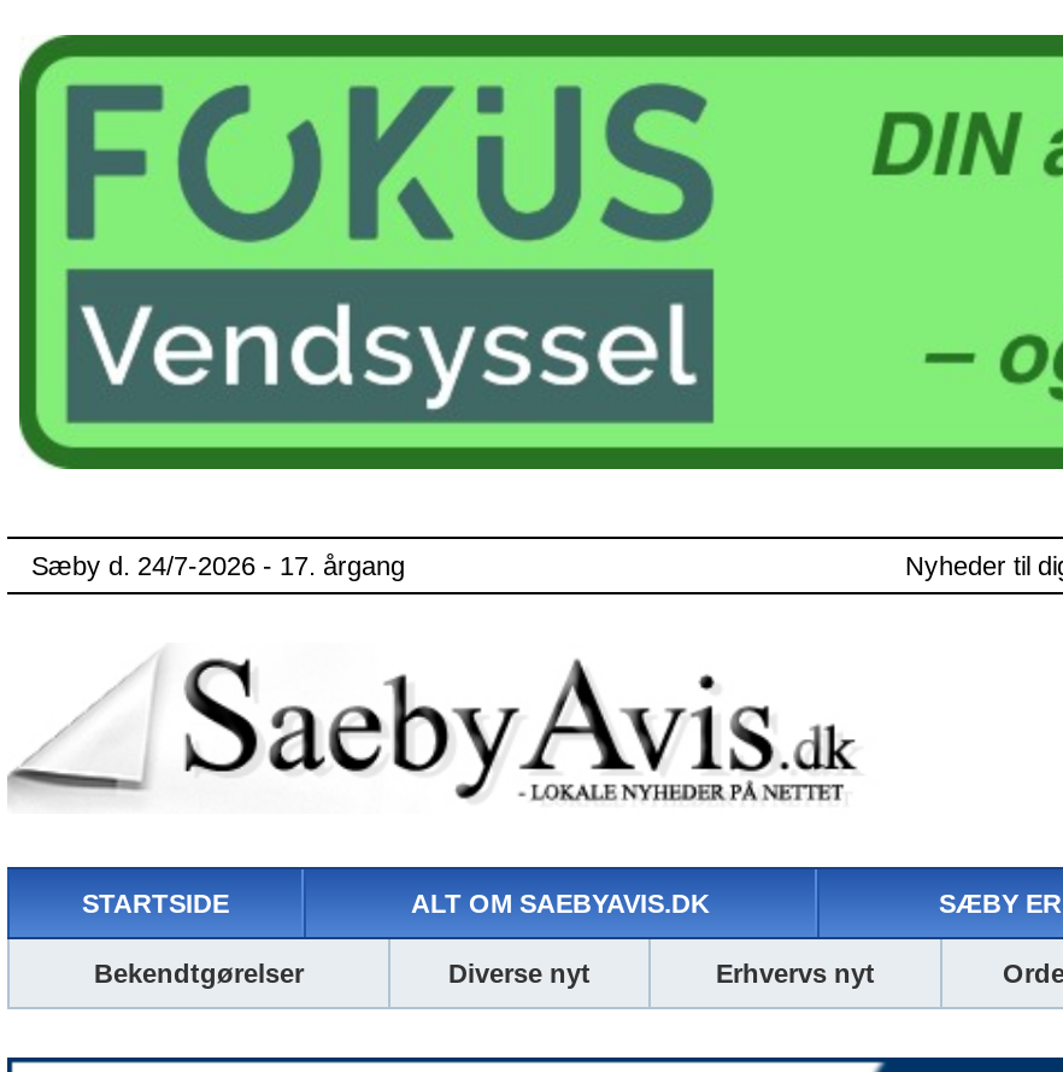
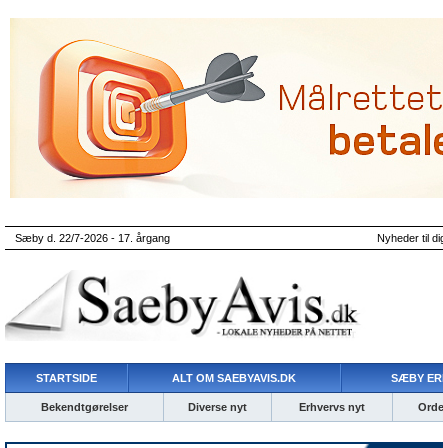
[17,33,1056,580] [image] | Sæby d. 24/7-2026 - 17. årgang -> [10,18,440,244] [image] | Sæby d. 22/7-2026 - 17. årgang

